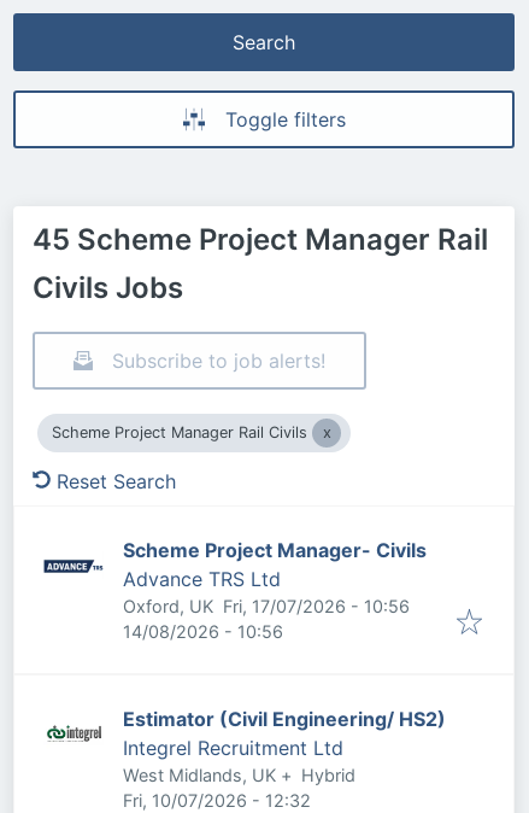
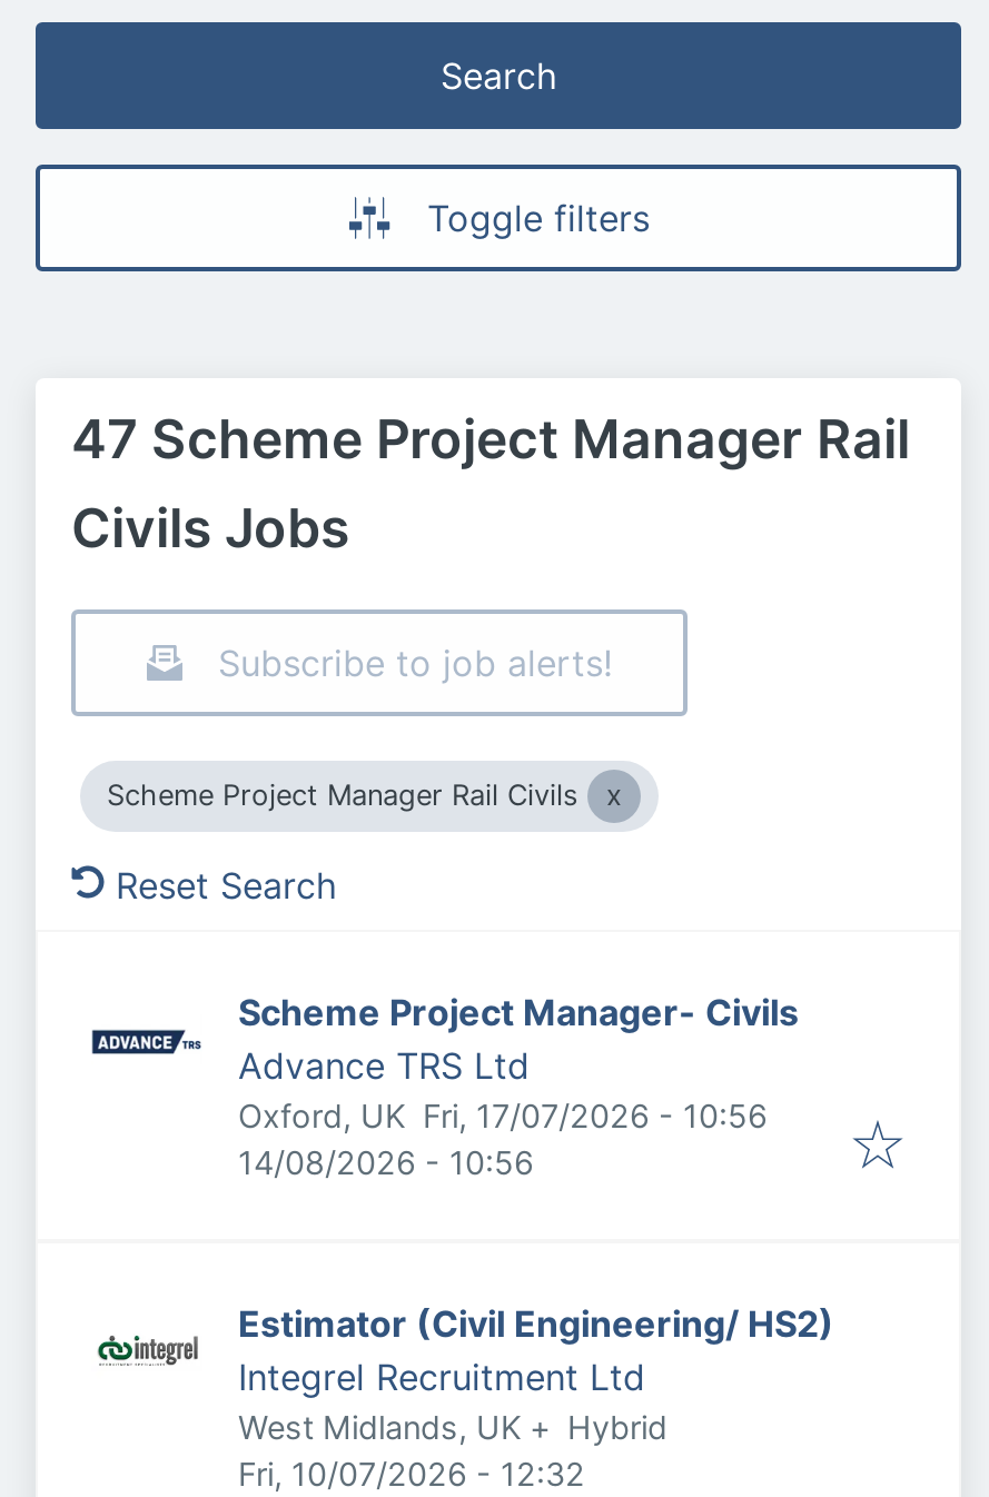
[33,222,488,257] 45 Scheme Project Manager Rail -> [71,407,910,472] 47 Scheme Project Manager Rail

